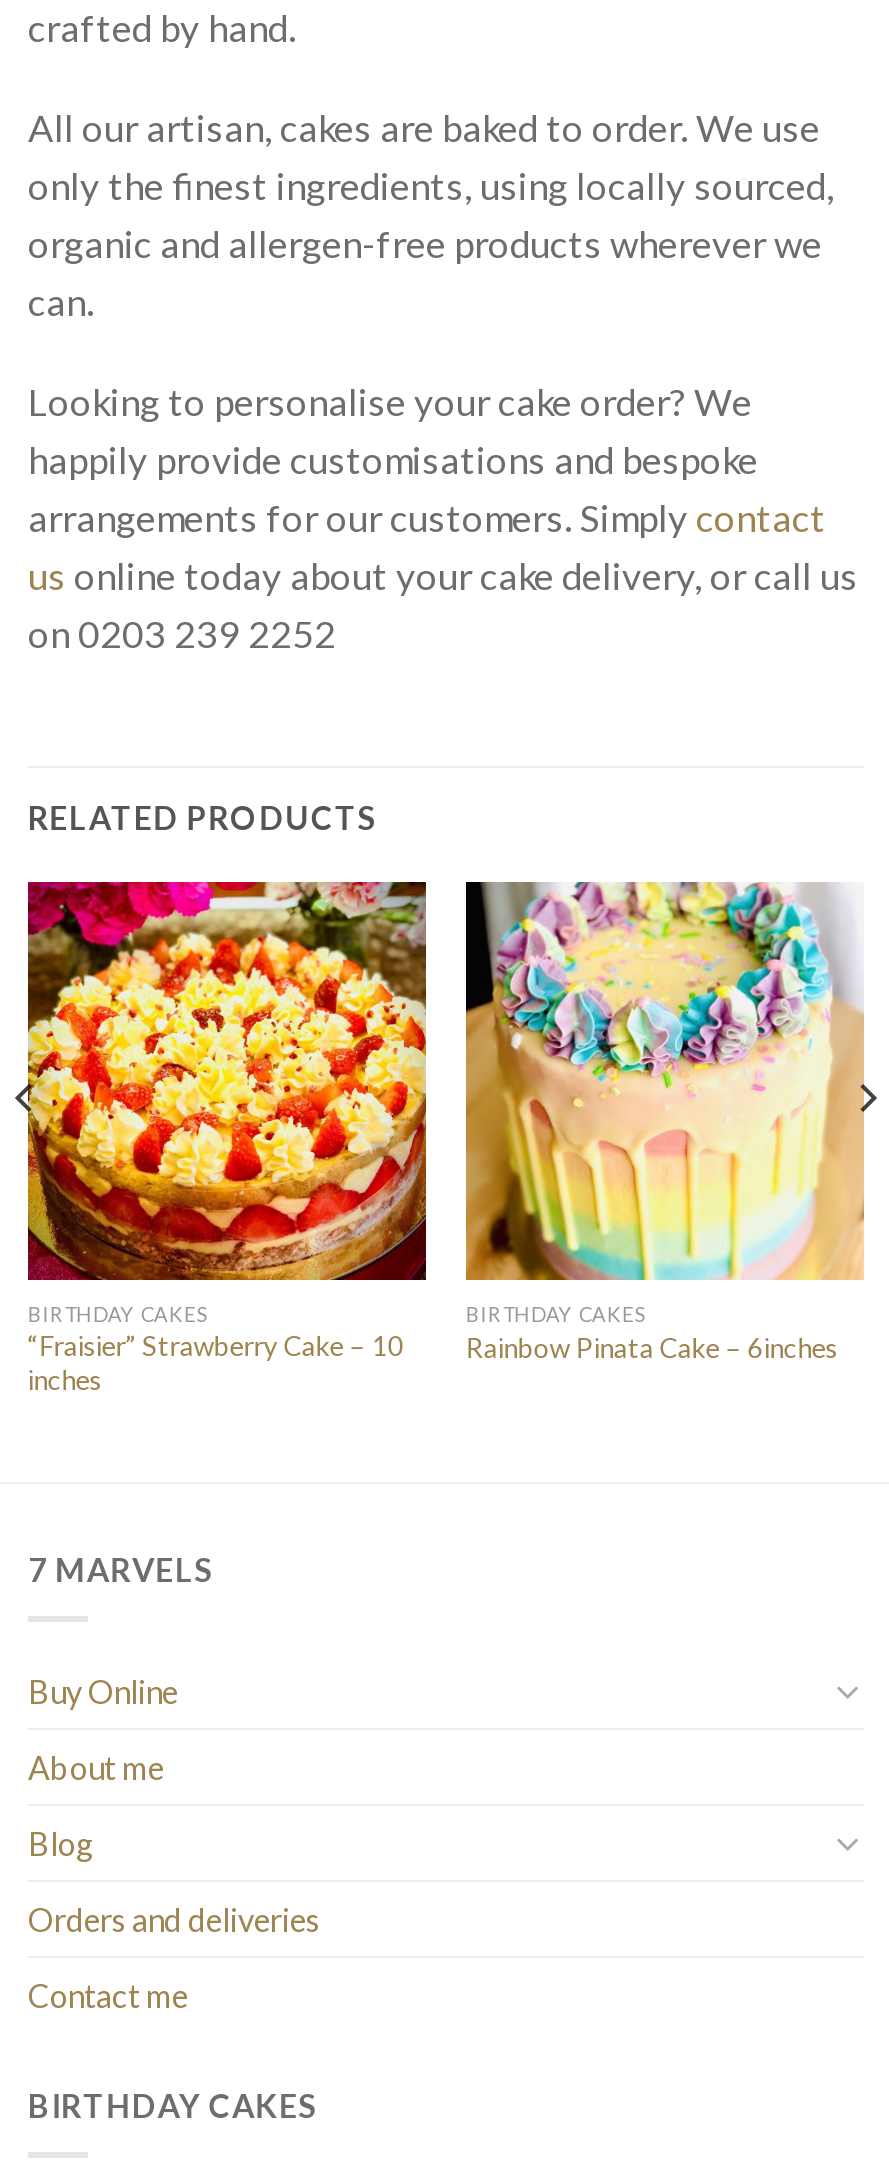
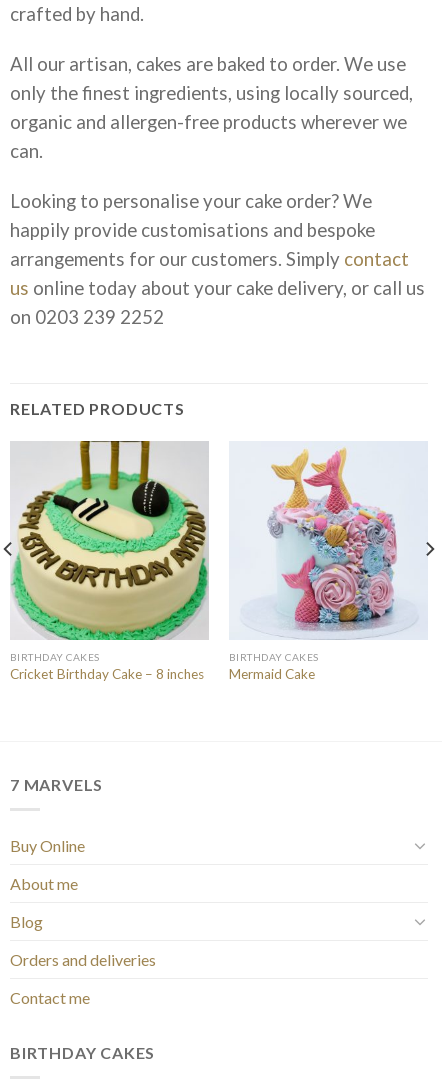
[26,880,428,1397] [image] | “Fraisier” Strawberry Cake – 10 | inches -> [9,440,209,682] [image] | Cricket Birthday Cake – 8 inches
[464,880,866,1364] [image] | Rainbow Pinata Cake – 6inches -> [229,441,428,682] [image] | Mermaid Cake

